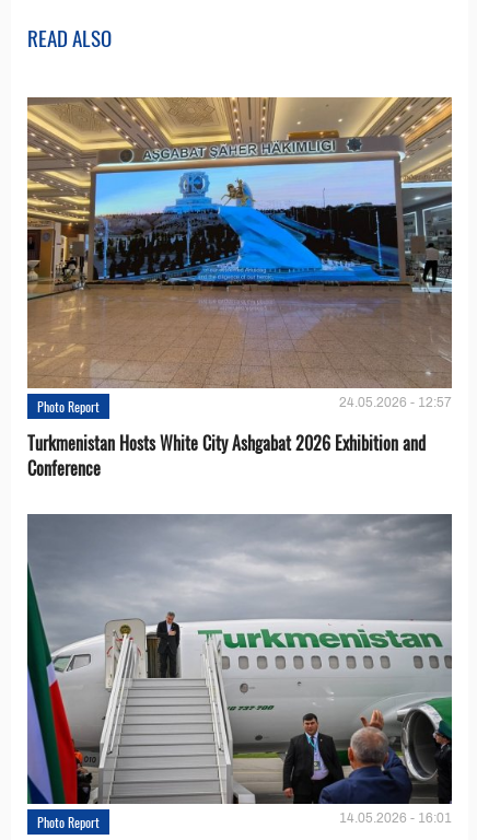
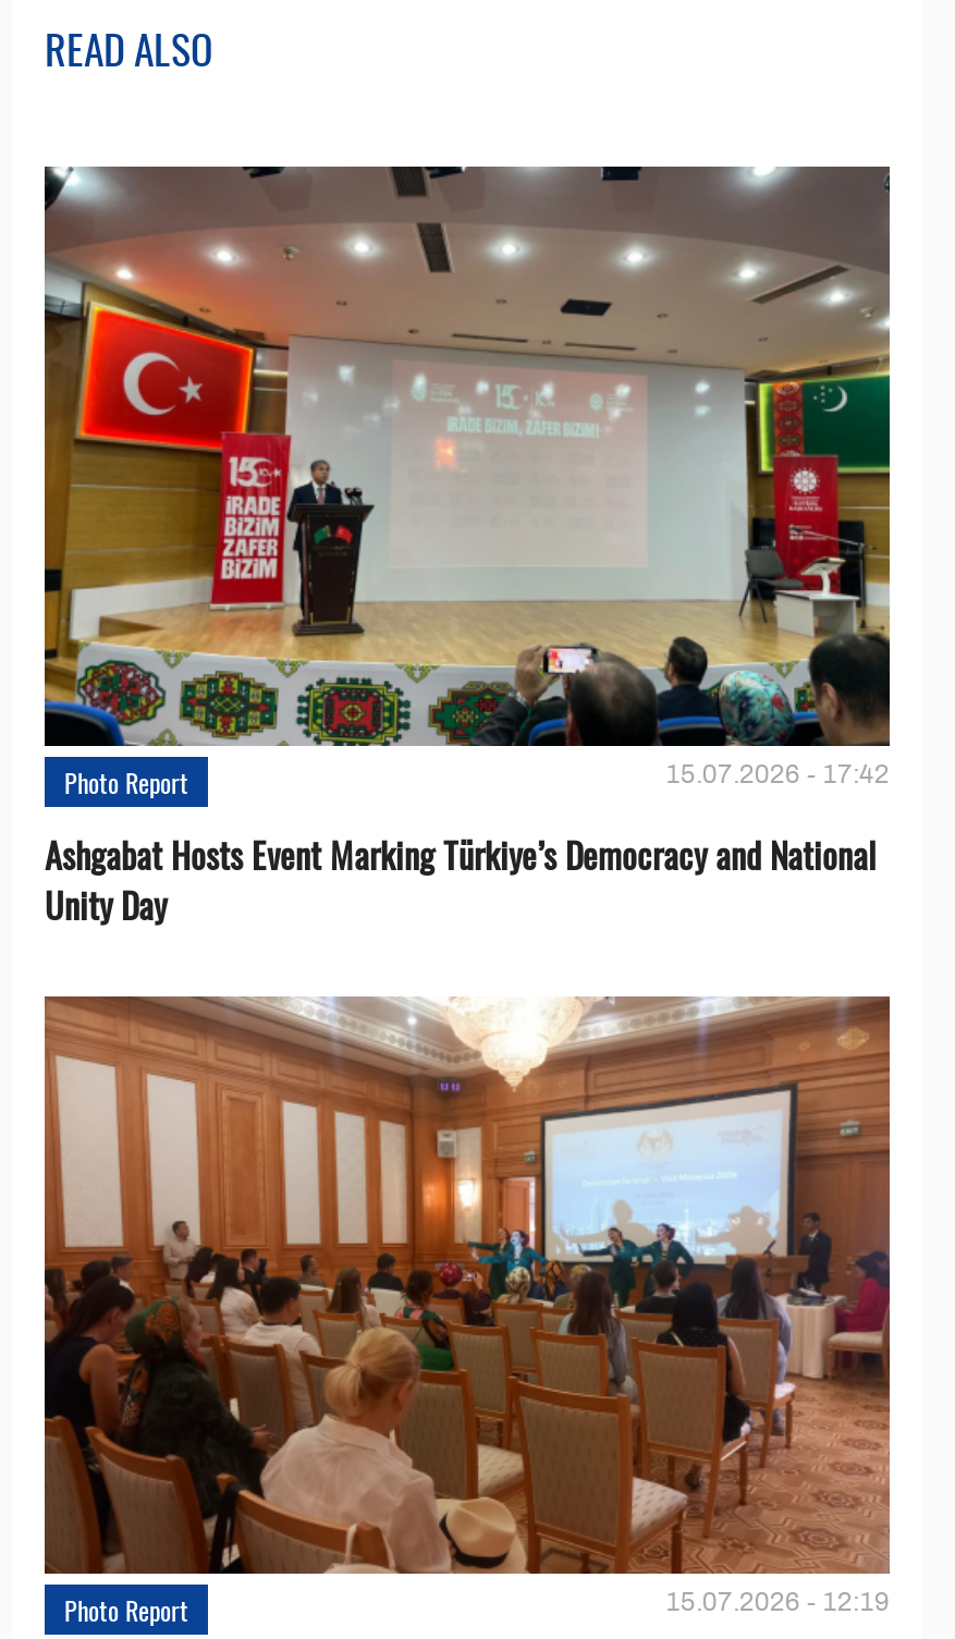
[26,96,453,410] [image] | 24.05.2026 - 12:57 -> [42,164,892,789] [image] | 15.07.2026 - 17:42
[27,430,426,481] Turkmenistan Hosts White City Ashgabat 2026 Exhibition and | Conference -> [45,828,877,931] Ashgabat Hosts Event Marking Türkiye’s Democracy and National | Unity Day
[26,513,453,826] [image] | 14.05.2026 - 16:01 -> [42,996,892,1618] [image] | 15.07.2026 - 12:19

